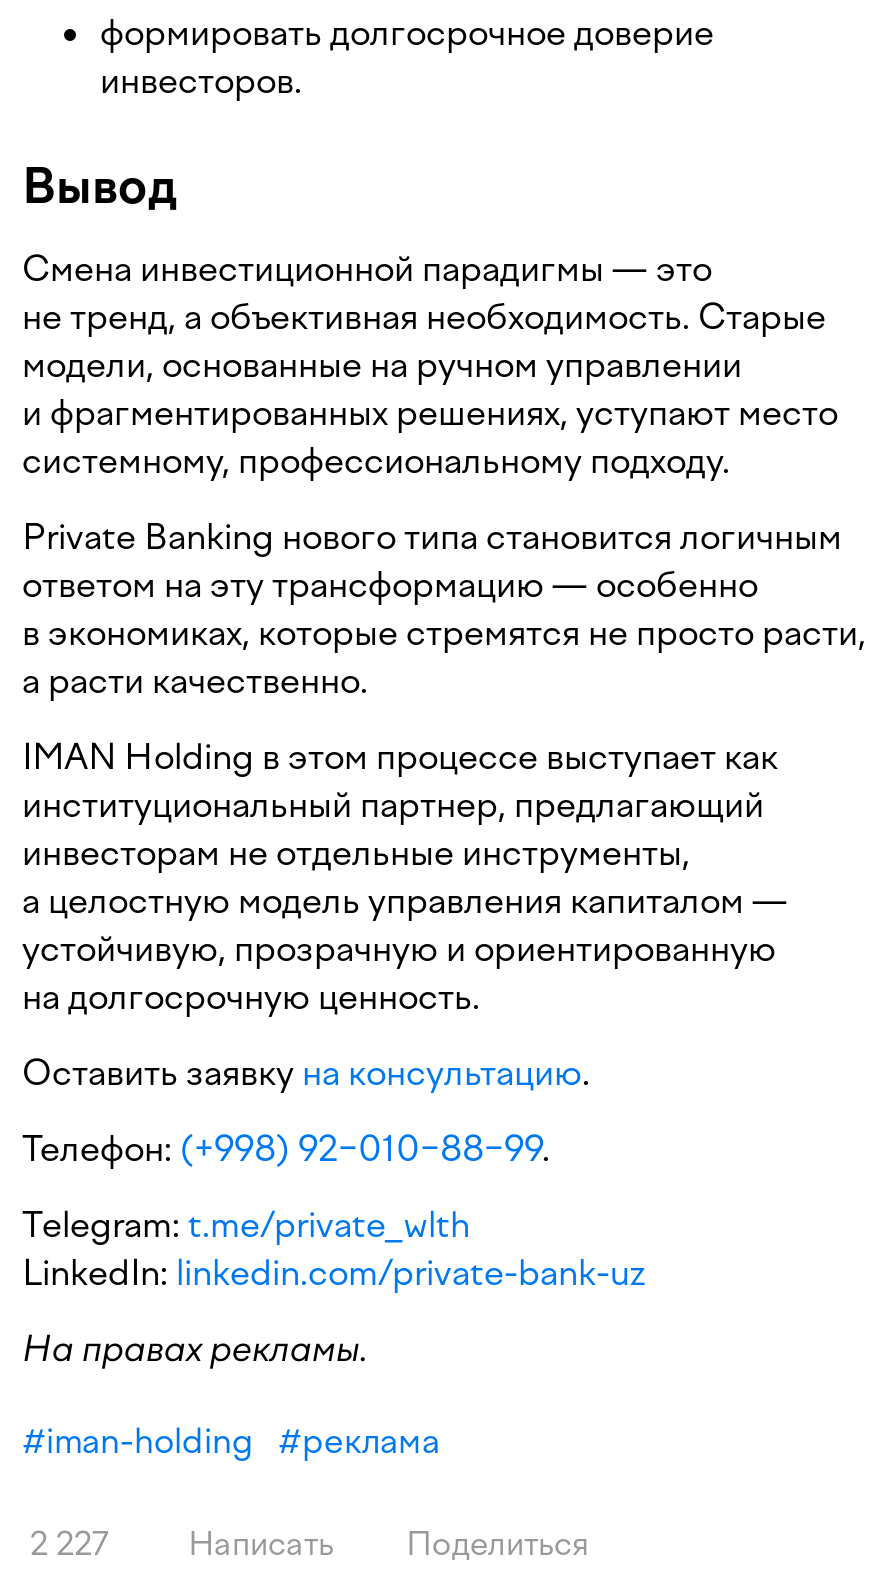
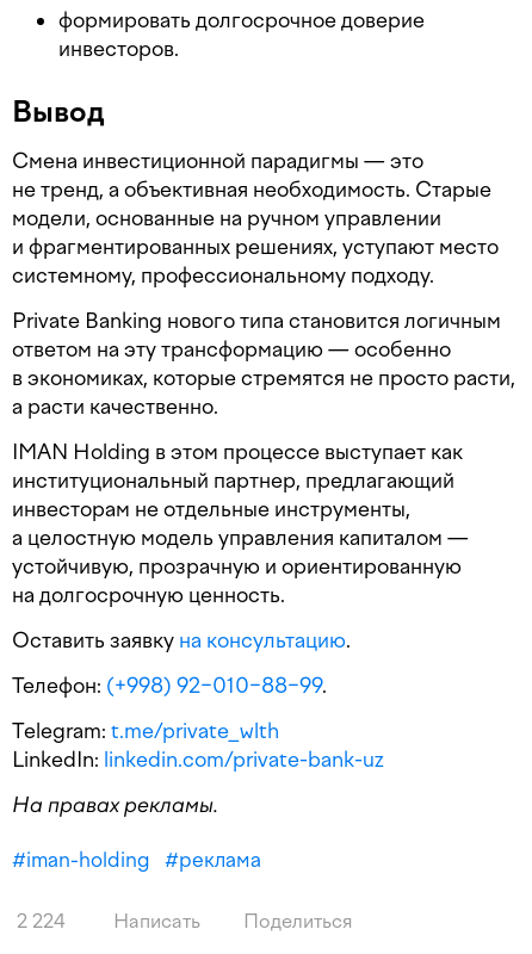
[22,1526,590,1564] 2 227 Написать Поделиться -> [12,910,353,933] 2 224 Написать Поделиться

